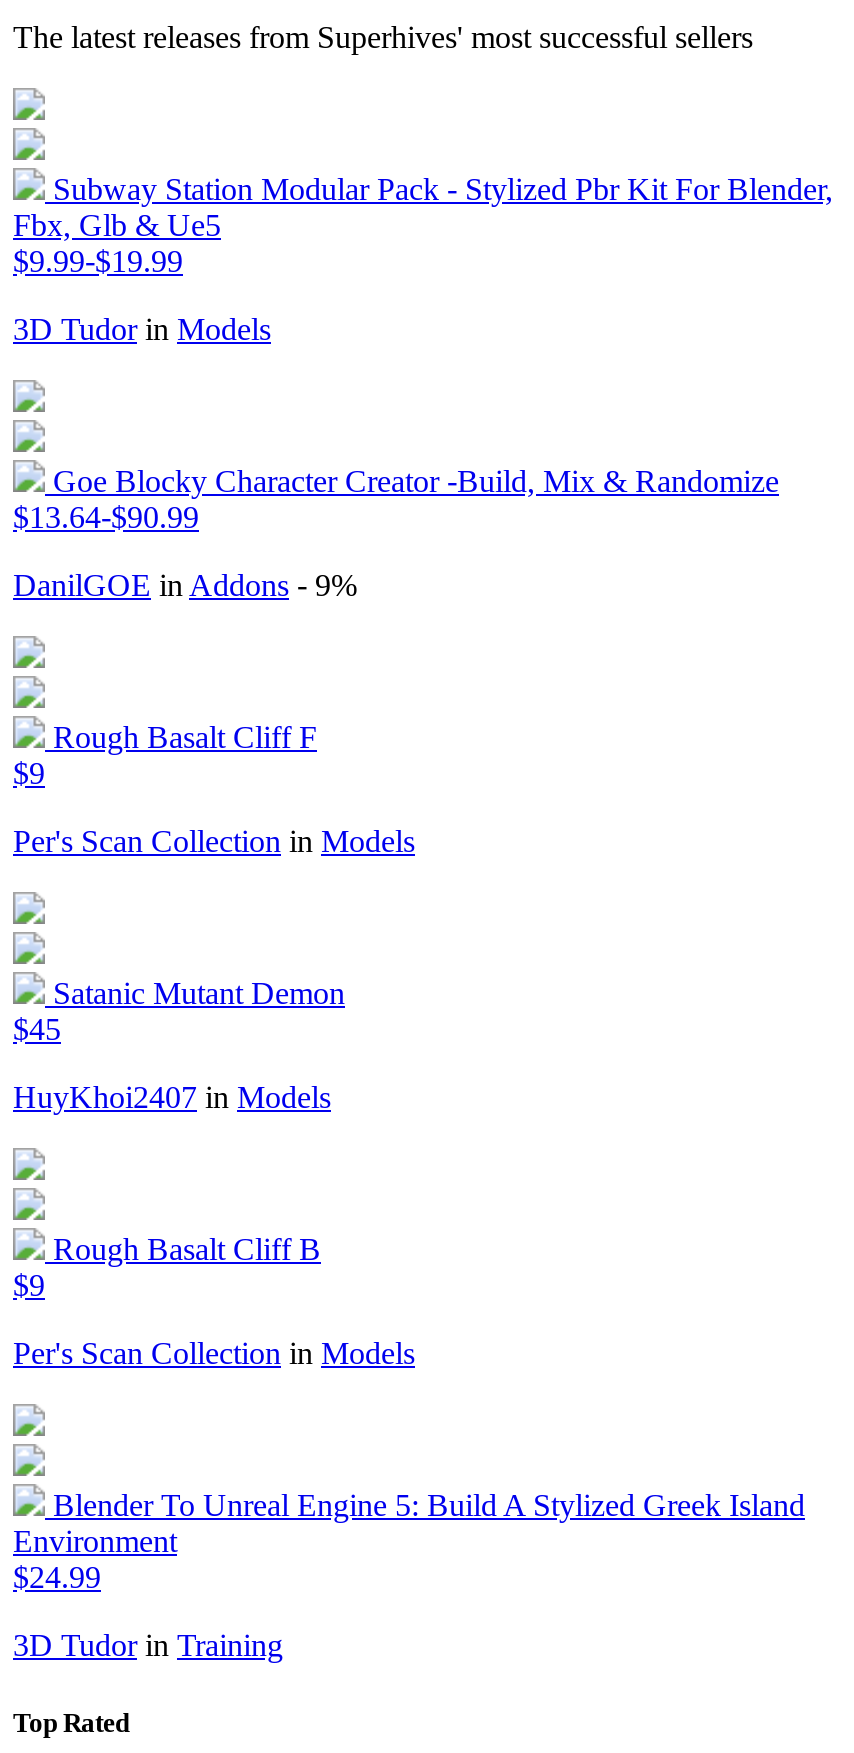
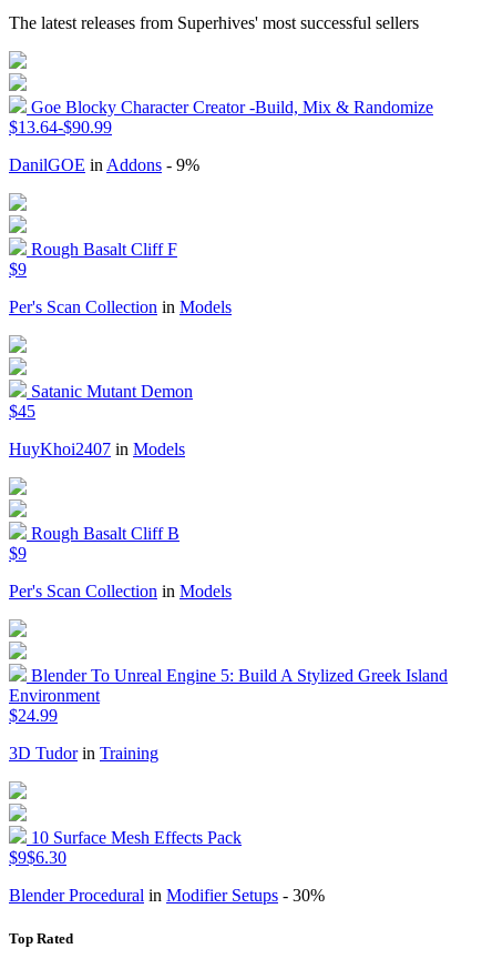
[13,172,833,346] Subway Station Modular Pack - Stylized Pbr Kit For Blender, | Fbx, Glb & Ue5 | $9.99-$19.99 | 3D Tudor in Models -> none
moved [13,464,805,1662] -> [9,98,448,763]: Goe Blocky Character Creator -Build, Mix & Randomize | $13.64-$90.99 | DanilGOE in Addons - 9% | ... | $24.99 | 3D Tudor in Training
none -> [9,828,325,905] 10 Surface Mesh Effects Pack | $9$6.30 | Blender Procedural in Modifier Setups - 30%

